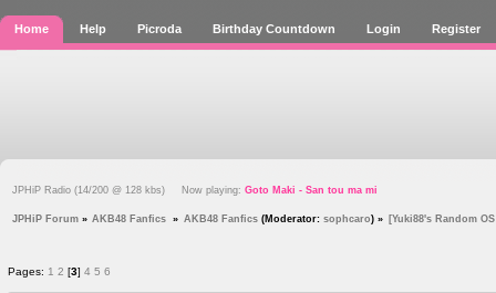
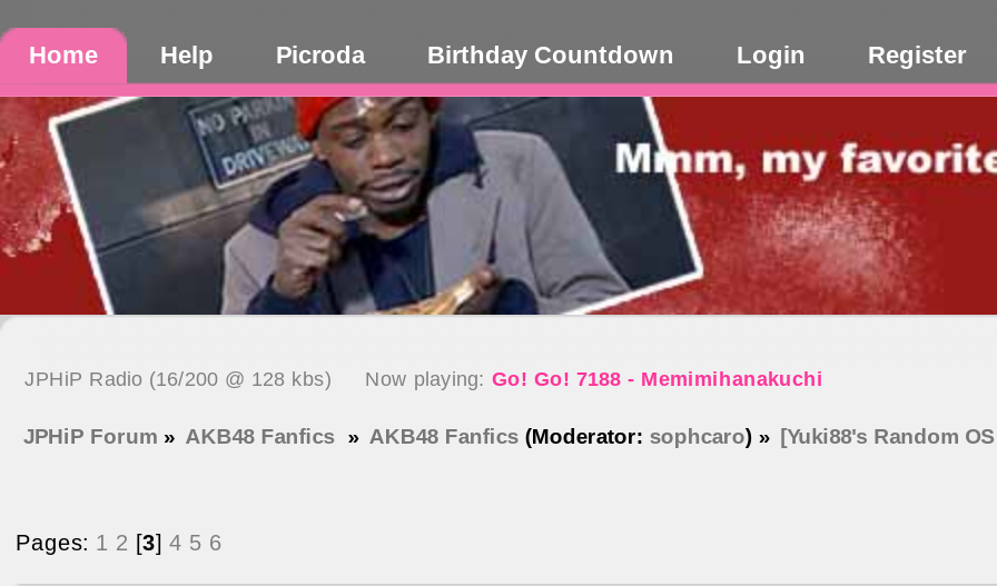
none -> [7,95,990,317] [image]
[12,185,378,196] JPHiP Radio (14/200 @ 128 kbs) Now playing: Goto Maki - San tou ma mi -> [24,368,823,390] JPHiP Radio (16/200 @ 128 kbs) Now playing: Go! Go! 7188 - Memimihanakuchi

